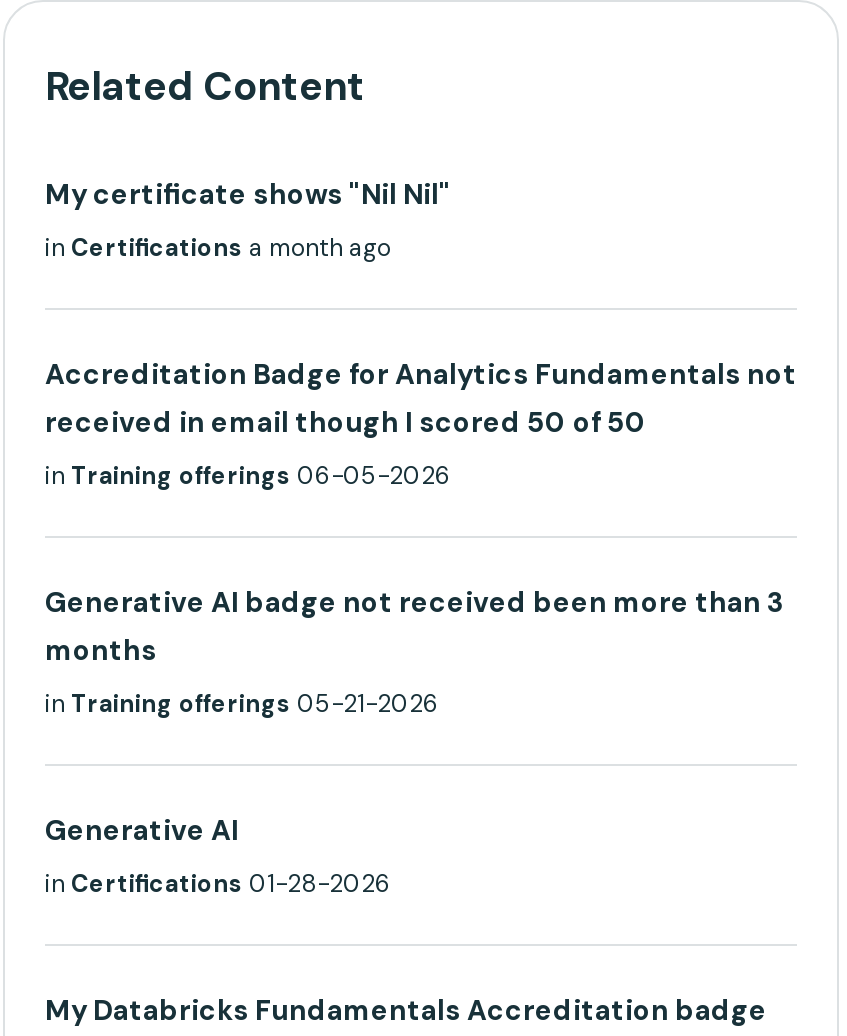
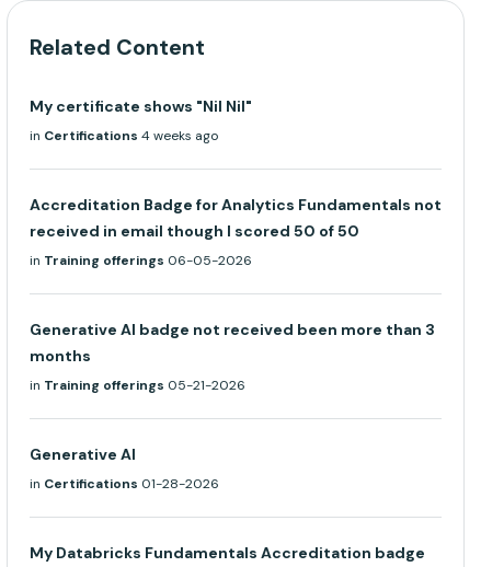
[45,232,391,264] in Certifications a month ago -> [30,127,218,144] in Certifications 4 weeks ago

